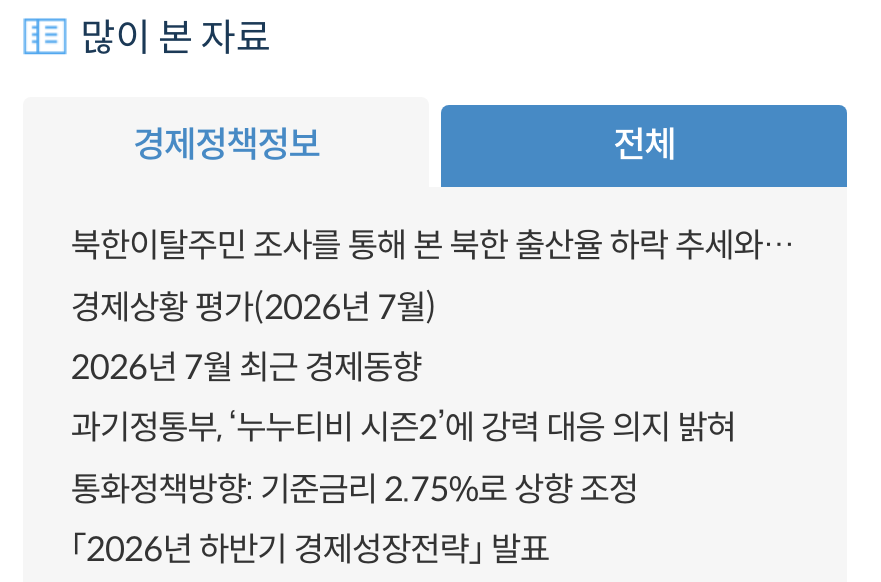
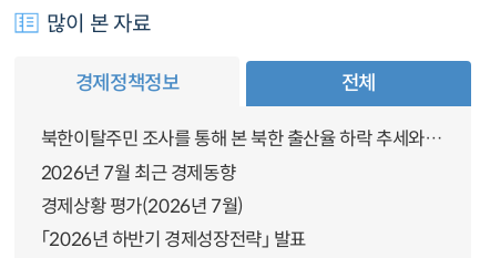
moved [71,286,436,328] -> [41,195,244,218]: 경제상황 평가(2026년 7월)
[71,408,736,510] 과기정통부, ‘누누티비 시즌2’에 강력 대응 의지 밝혀 | 통화정책방향: 기준금리 2.75%로 상향 조정 -> none

